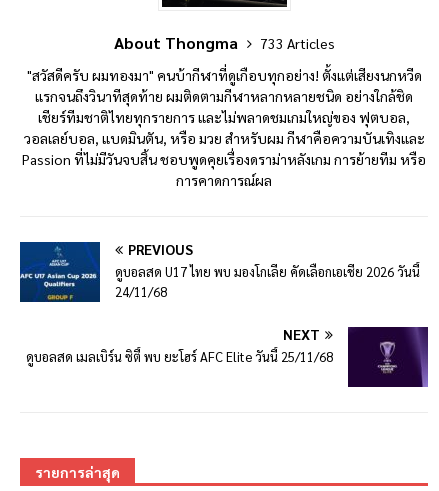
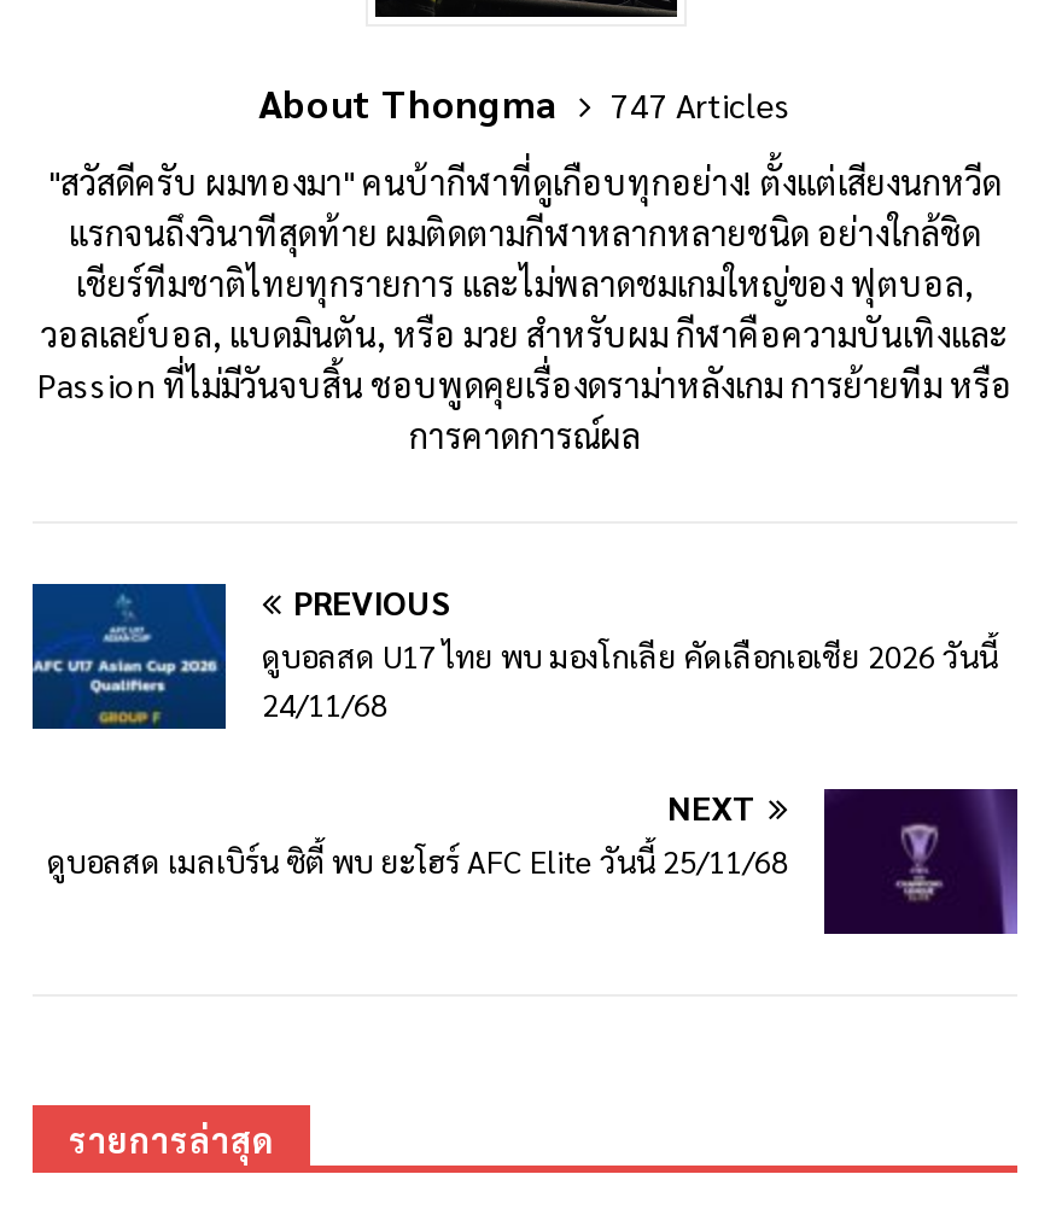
[113,32,334,53] About Thongma 733 Articles -> [258,78,792,129] About Thongma 747 Articles

